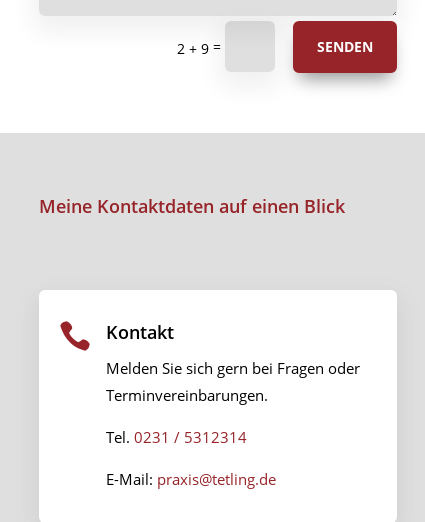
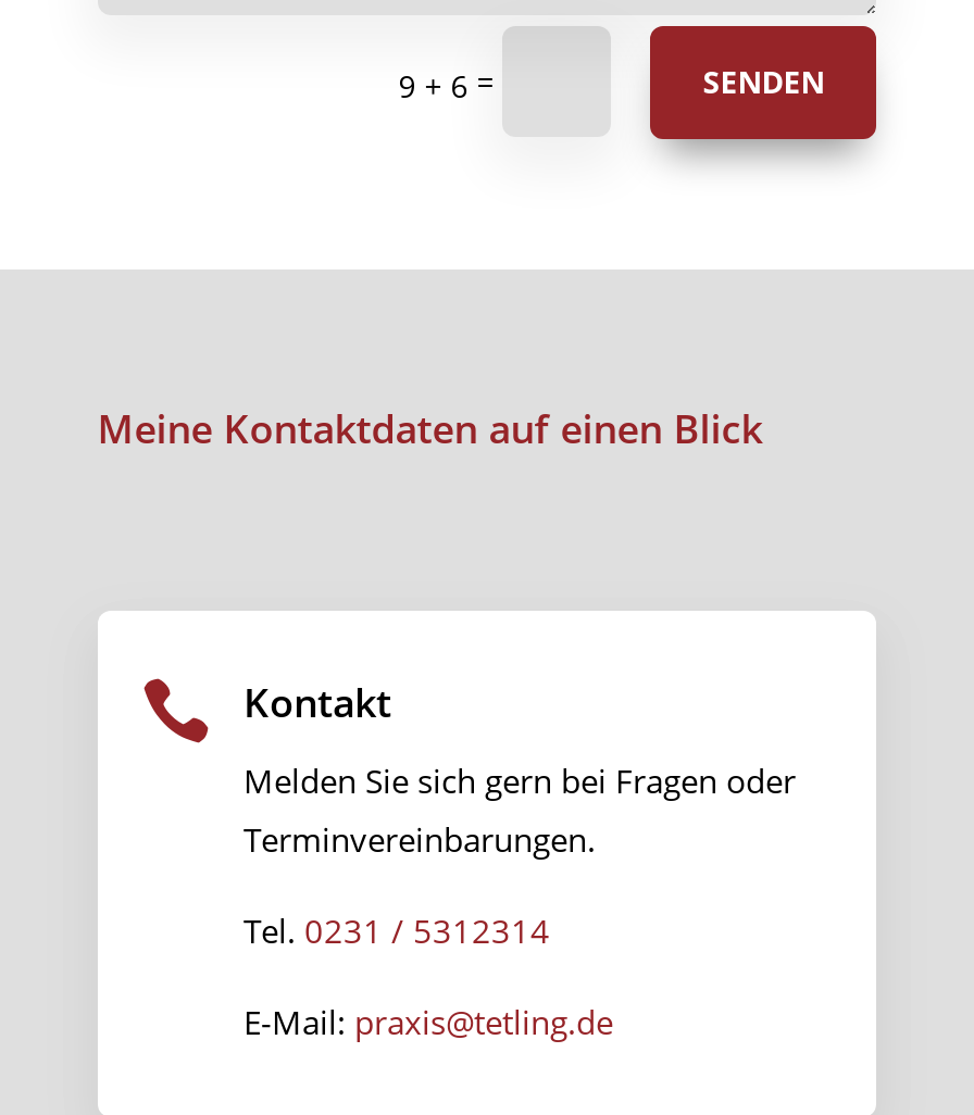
[177,37,225,58] 2 + 9 = -> [398,61,503,106] 9 + 6 =

